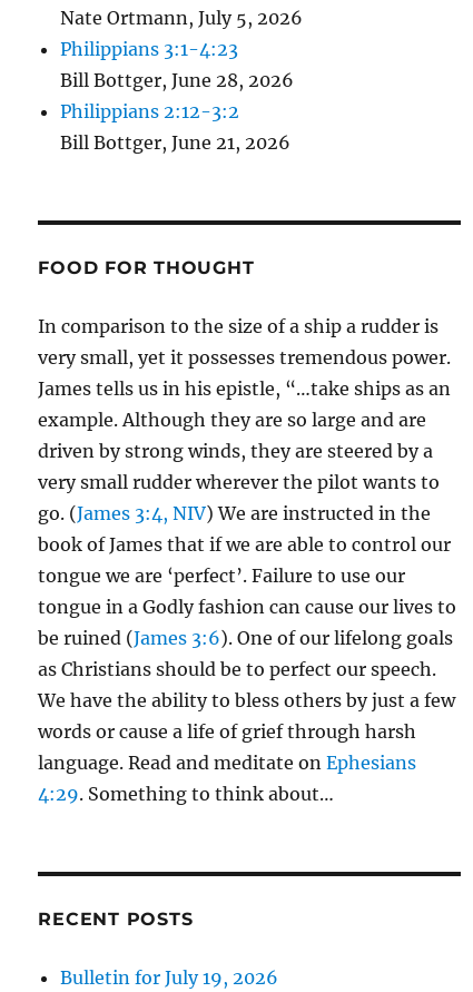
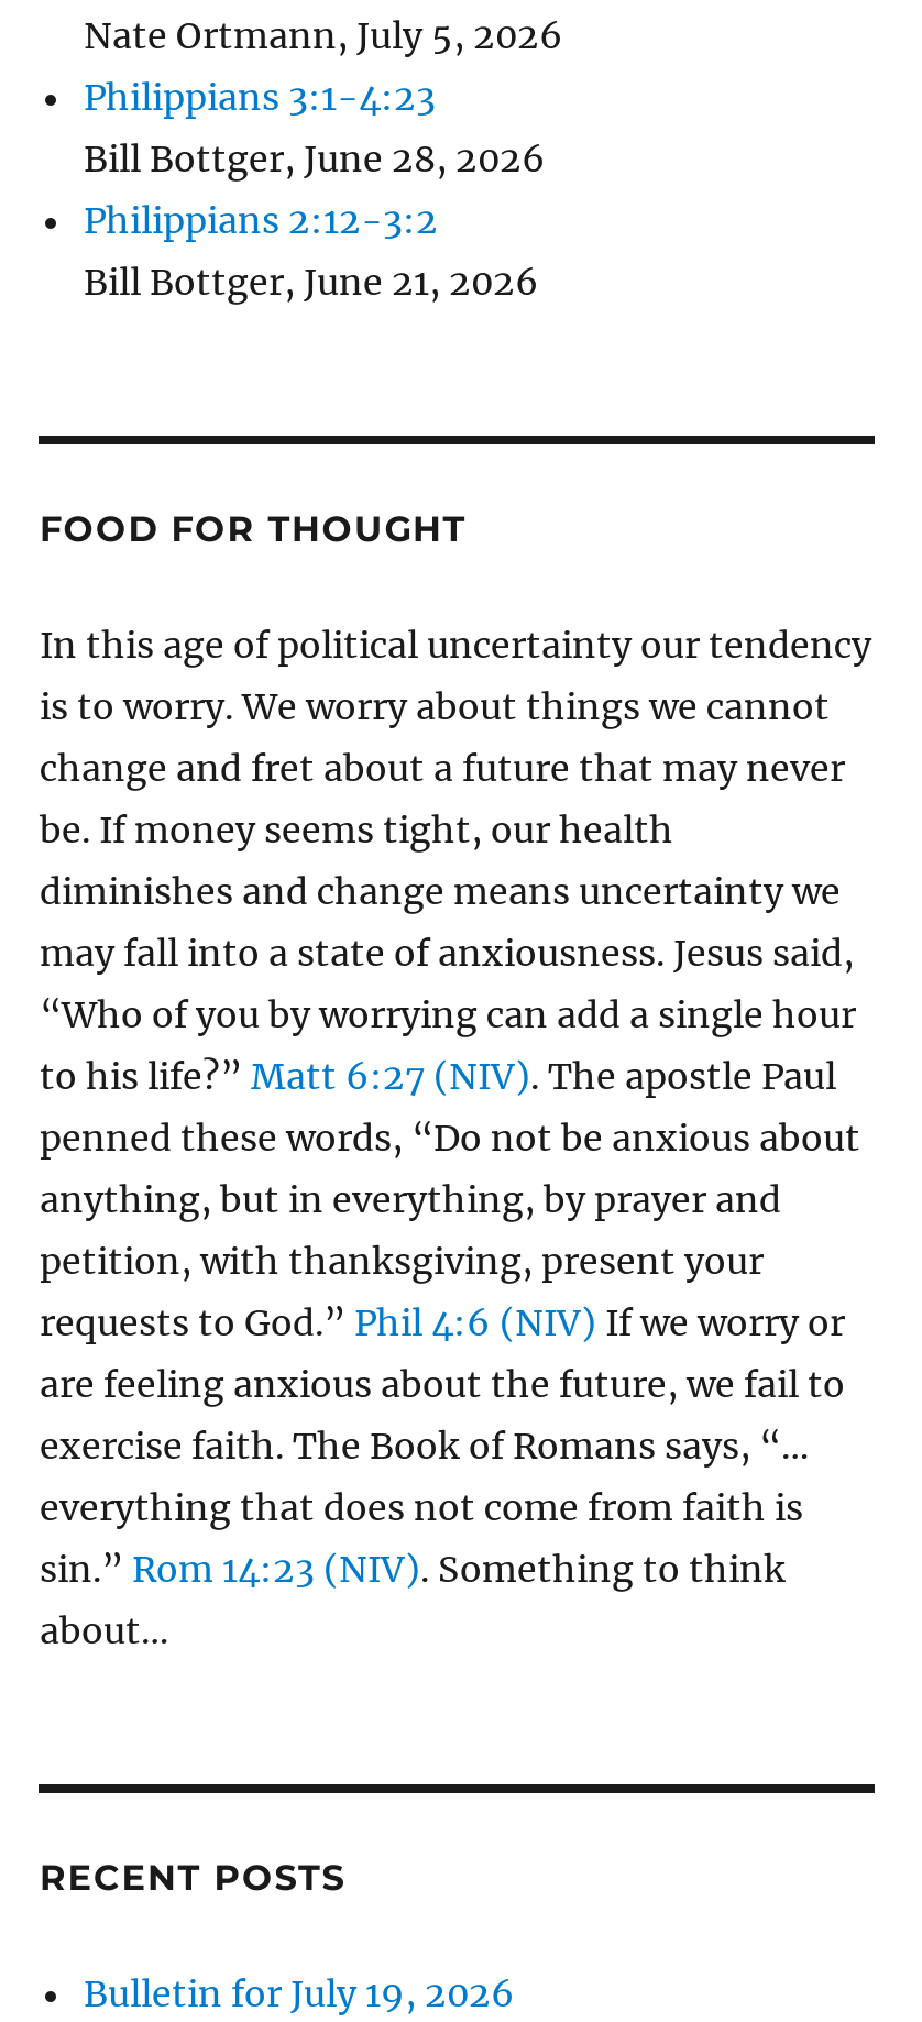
[38,315,457,805] In comparison to the size of a ship a rudder is | very small, yet it possesses tremendous power. | James tells us in his epistle, “…take ships as an | example. Although they are so large and are | driven by strong winds, they are steered by a | very small rudder wherever the pilot wants to | go. (James 3:4, NIV) We are instructed in the | book of James that if we are able to control our | tongue we are ‘perfect’. Failure to use our | tongue in a Godly fashion can cause our lives to | be ruined (James 3:6). One of our lifelong goals | as Christians should be to perfect our speech. | We have the ability to bless others by just a few | words or cause a life of grief through harsh | language. Read and meditate on Ephesians | 4:29. Something to think about… -> [40,623,871,1653] In this age of political uncertainty our tendency | is to worry. We worry about things we cannot | change and fret about a future that may never | be. If money seems tight, our health | diminishes and change means uncertainty we | may fall into a state of anxiousness. Jesus said, | “Who of you by worrying can add a single hour | to his life?” Matt 6:27 (NIV). The apostle Paul | penned these words, “Do not be anxious about | anything, but in everything, by prayer and | petition, with thanksgiving, present your | requests to God.” Phil 4:6 (NIV) If we worry or | are feeling anxious about the future, we fail to | exercise faith. The Book of Romans says, “… | everything that does not come from faith is | sin.” Rom 14:23 (NIV). Something to think | about…

